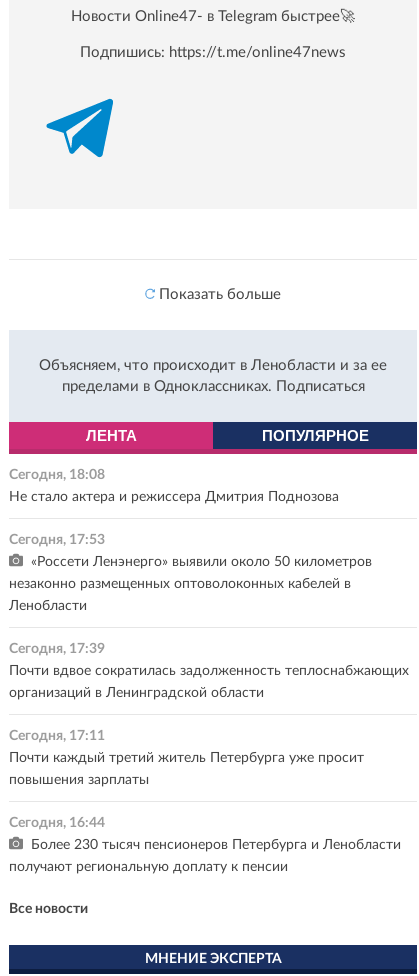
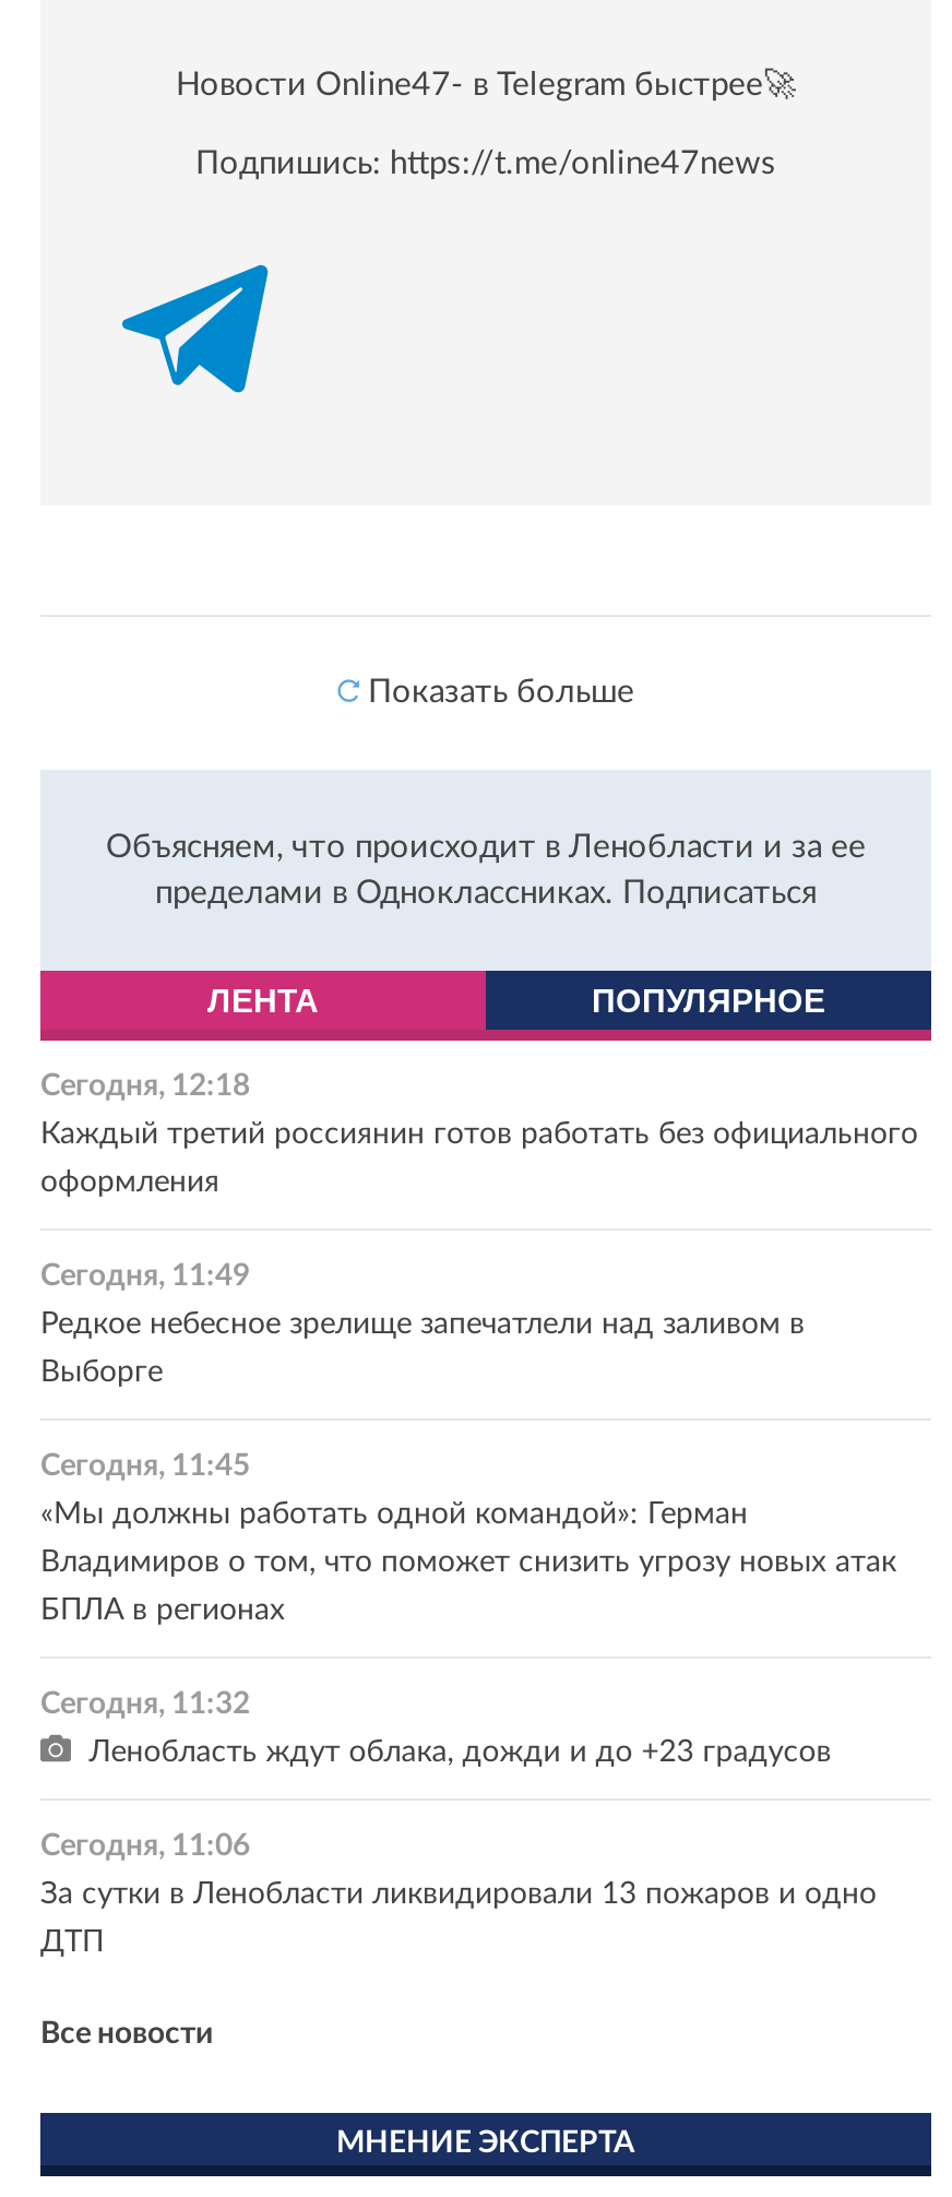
[9,468,105,482] Сегодня, 18:08 -> [40,1073,250,1103] Сегодня, 12:18
[9,490,339,504] Не стало актера и режиссера Дмитрия Поднозова -> [40,1121,918,1151] Каждый третий россиянин готов работать без официального
[9,533,105,547] Сегодня, 17:53 -> [40,1169,219,1199] оформления
[27,555,372,569] «Россети Ленэнерго» выявили около 50 километров -> [40,1263,250,1293] Сегодня, 11:49
[9,577,351,591] незаконно размещенных оптоволоконных кабелей в -> [40,1311,805,1341] Редкое небесное зрелище запечатлели над заливом в
[9,599,87,613] Ленобласти -> [40,1359,163,1389] Выборге
[9,642,105,656] Сегодня, 17:39 -> [40,1453,250,1483] Сегодня, 11:45
[9,664,409,678] Почти вдвое сократилась задолженность теплоснабжающих -> [40,1501,748,1531] «Мы должны работать одной командой»: Герман
[9,686,264,700] организаций в Ленинградской области -> [40,1549,896,1579] Владимиров о том, что поможет снизить угрозу новых атак
[9,729,105,743] Сегодня, 17:11 -> [40,1597,285,1627] БПЛА в регионах
[9,751,364,765] Почти каждый третий житель Петербурга уже просит -> [40,1691,250,1721] Сегодня, 11:32
[9,773,149,787] повышения зарплаты -> [80,1739,831,1769] Ленобласть ждут облака, дожди и до +23 градусов
[9,816,105,830] Сегодня, 16:44 -> [40,1833,250,1863] Сегодня, 11:06
[27,838,401,852] Более 230 тысяч пенсионеров Петербурга и Ленобласти -> [40,1881,877,1911] За сутки в Ленобласти ликвидировали 13 пожаров и одно
[9,860,288,874] получают региональную доплату к пенсии -> [40,1929,104,1959] ДТП

